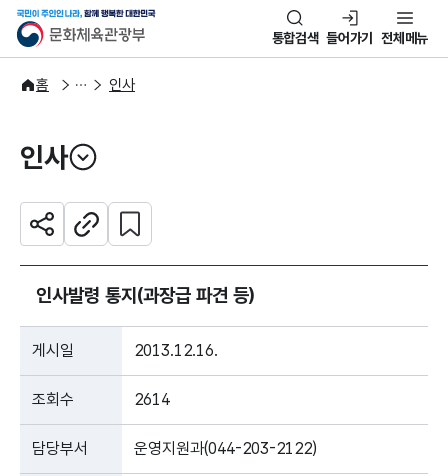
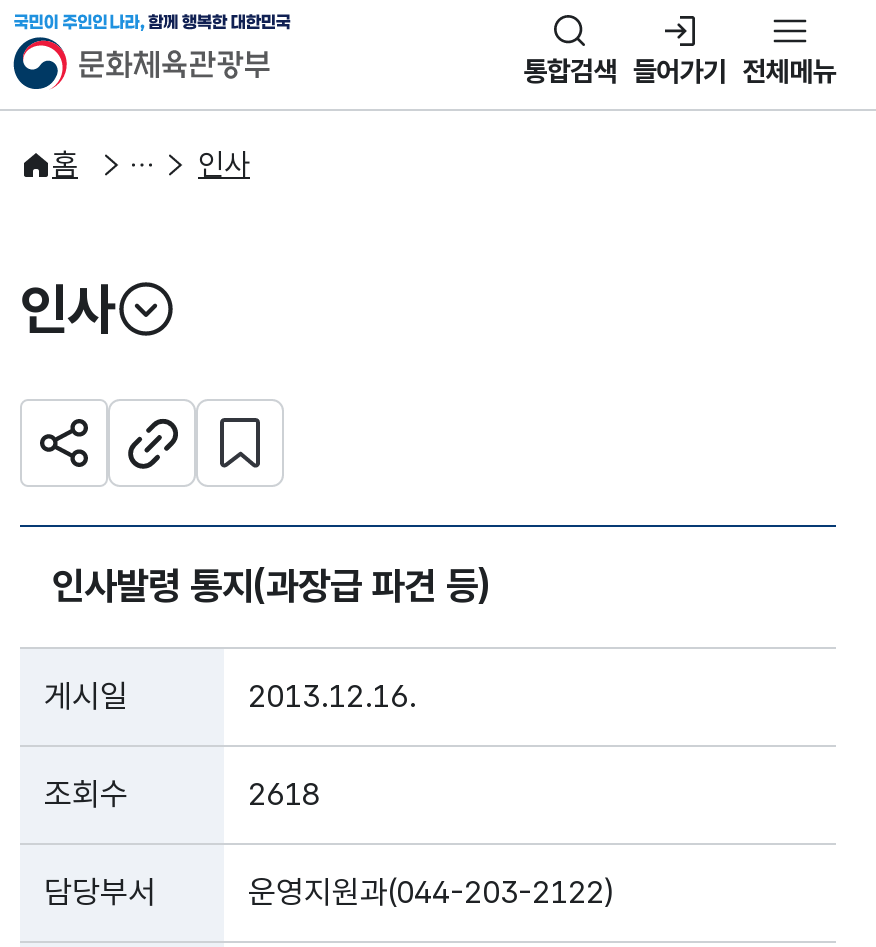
[134,390,170,409] 2614 -> [248,775,320,813] 2618

